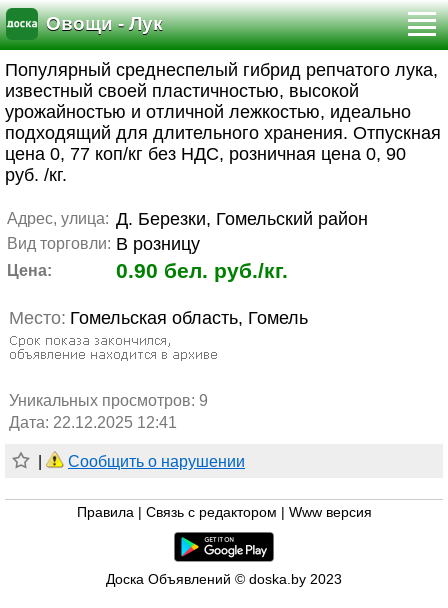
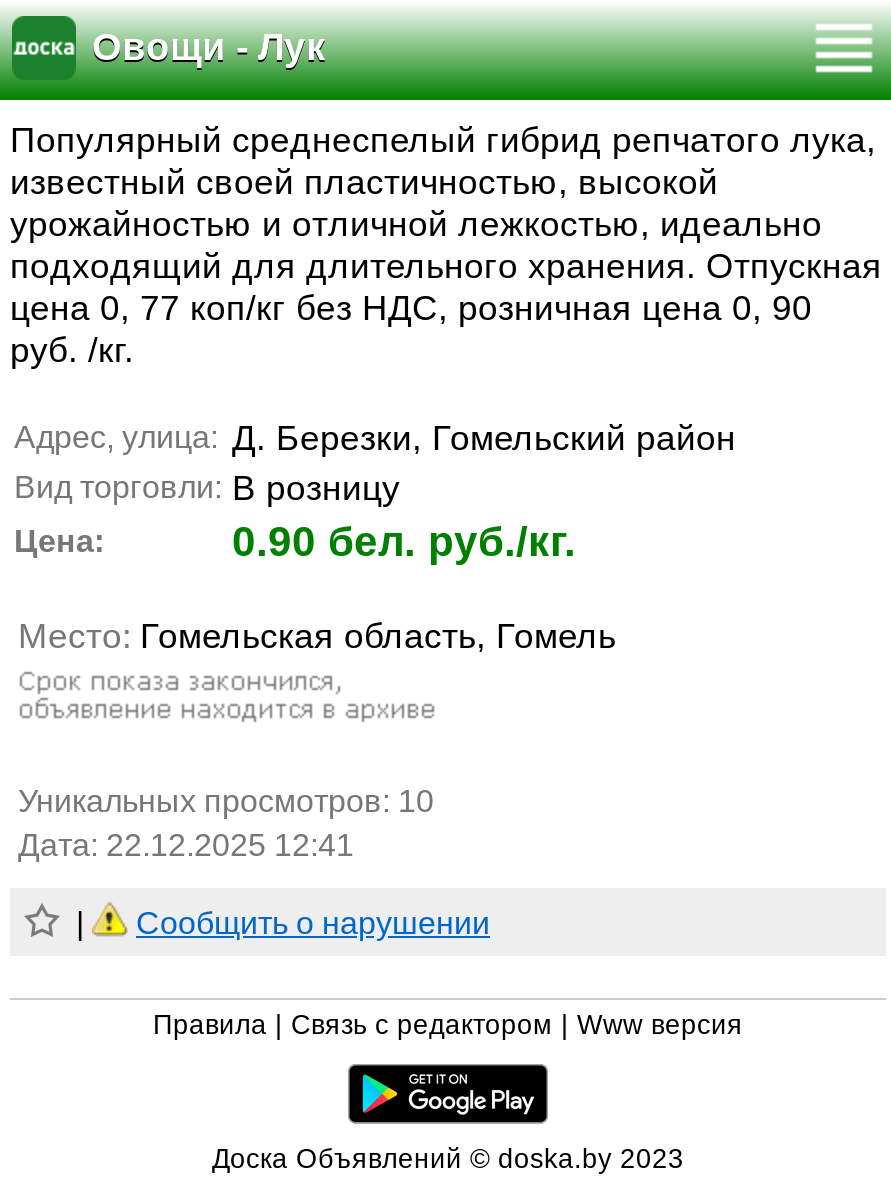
[9,392,208,409] Уникальных просмотров: 9 -> [18,784,434,818] Уникальных просмотров: 10

